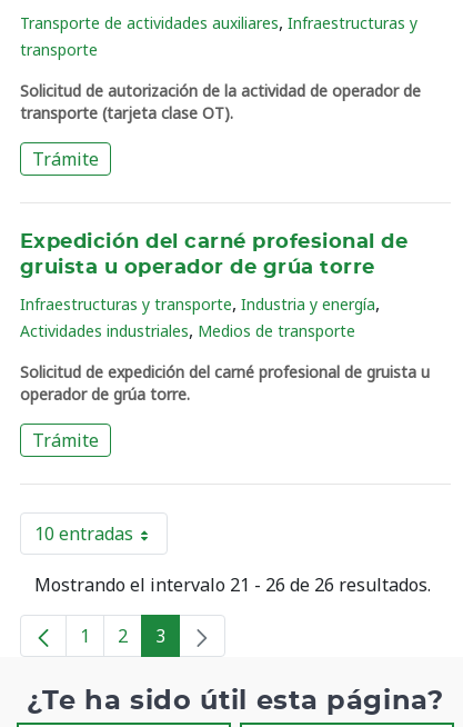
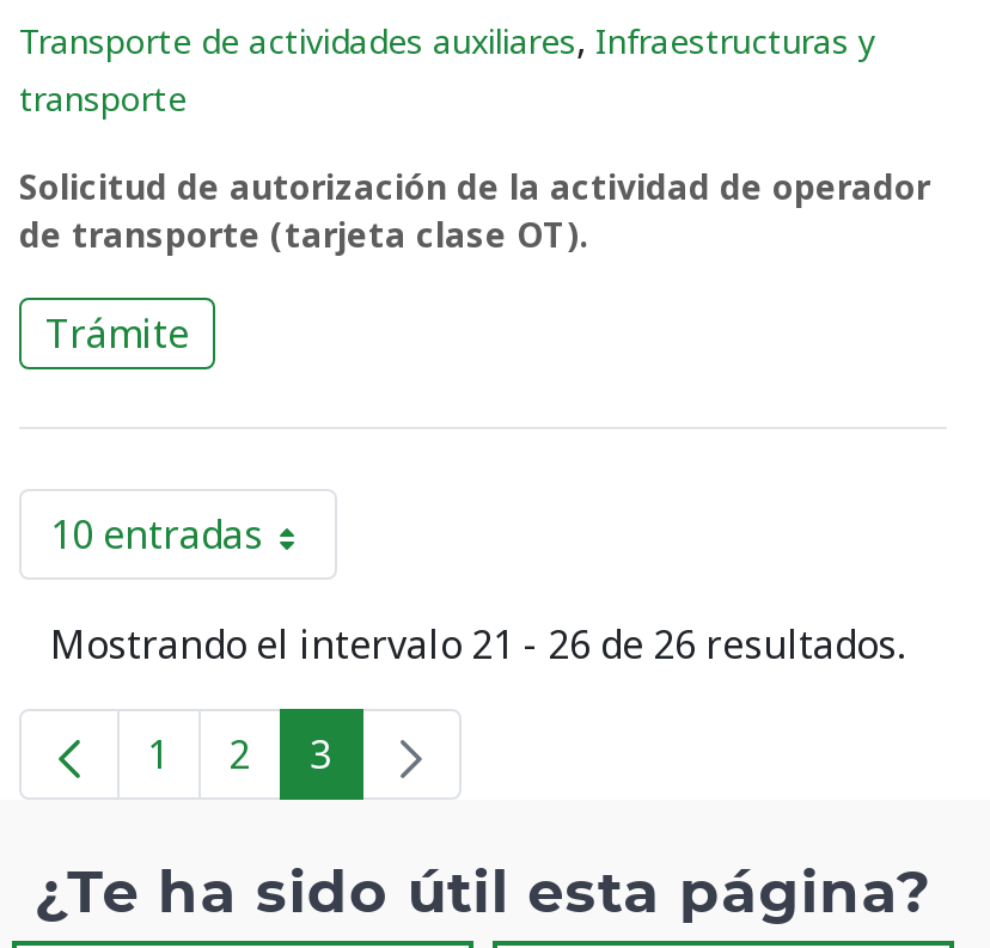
[20,80,430,405] Solicitud de autorización de la actividad de operador de | transporte (tarjeta clase OT). | Trámite | Expedición del carné profesional de | gruista u operador de grúa torre | Infraestructuras y transporte, Industria y energía, | Actividades industriales, Medios de transporte | Solicitud de expedición del carné profesional de gruista u | operador de grúa torre. -> [19,164,930,257] Solicitud de autorización de la actividad de operador | de transporte (tarjeta clase OT).

